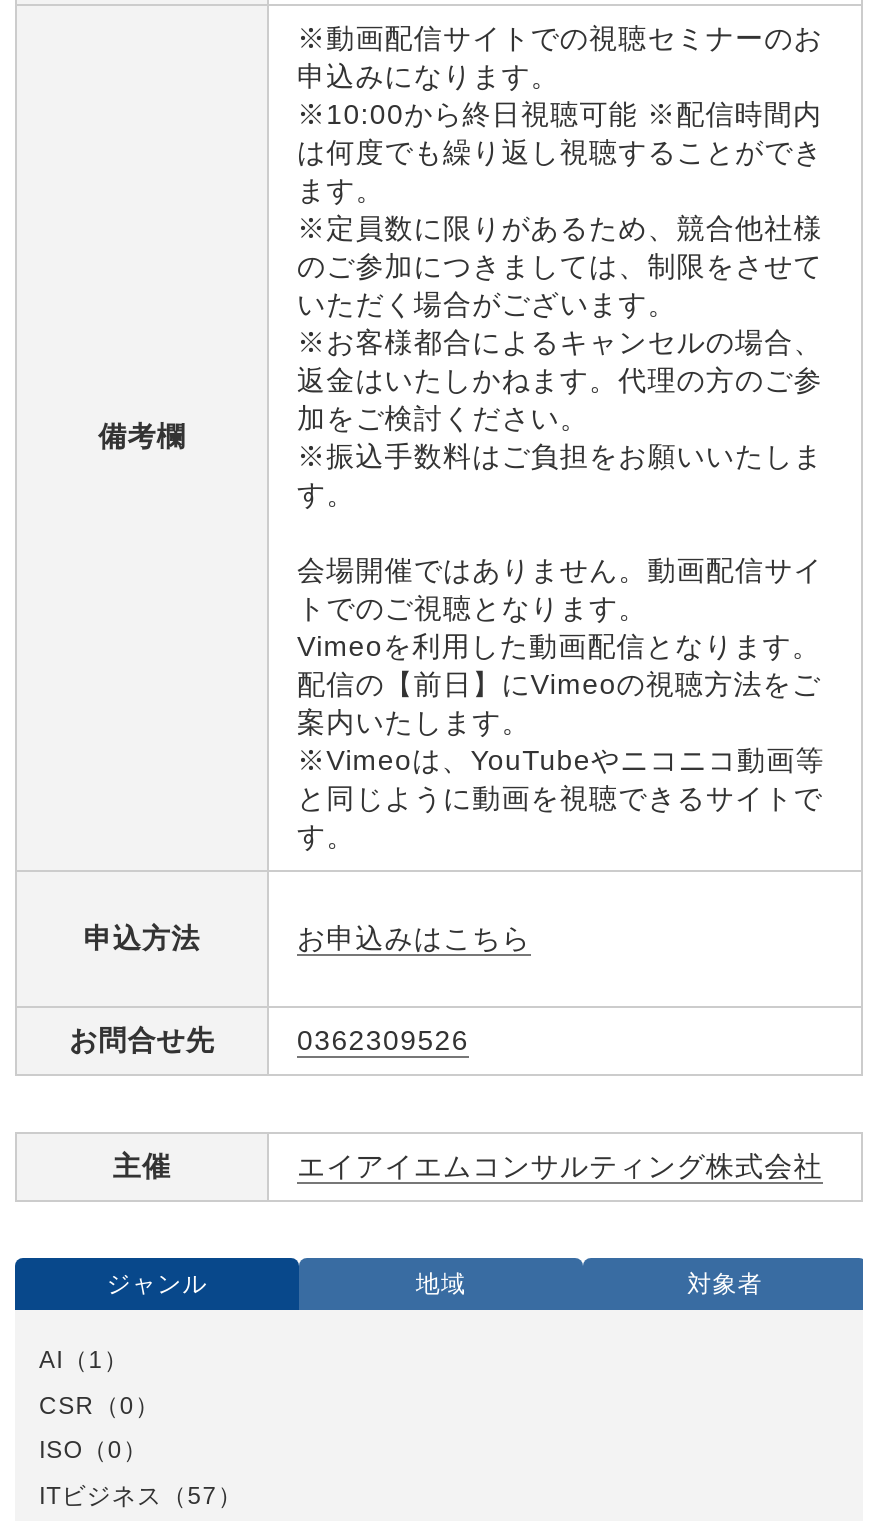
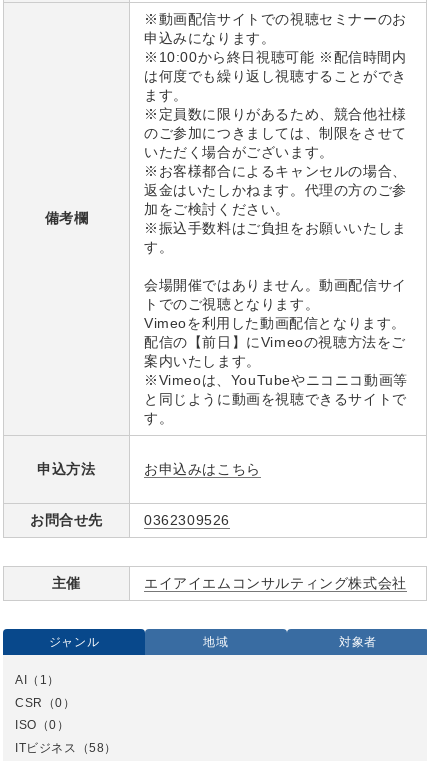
[39,1482,243,1510] ITビジネス（57） -> [15,741,117,755] ITビジネス（58）

